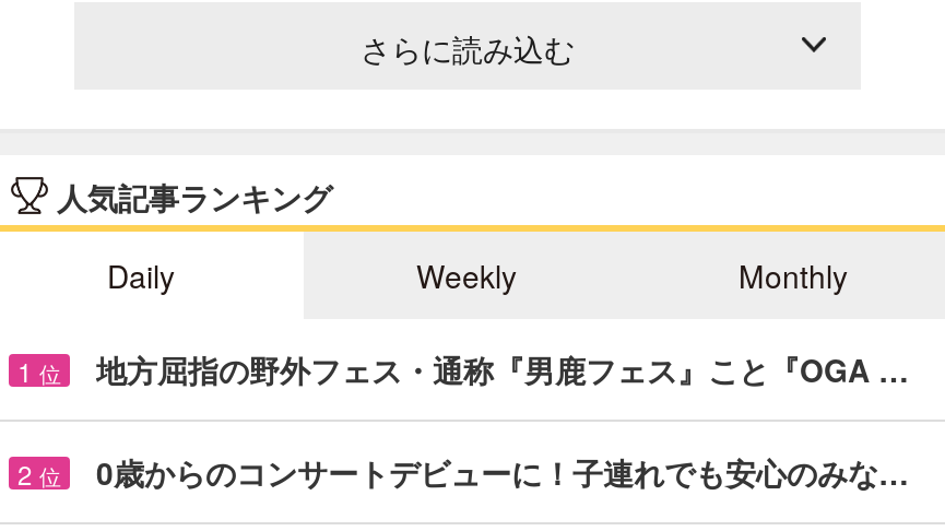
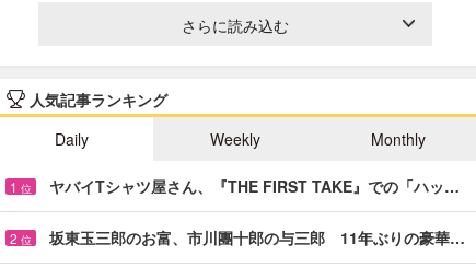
[96,347,909,391] 地方屈指の野外フェス・通称『男鹿フェス』こと『OGA … -> [49,175,460,197] ヤバイTシャツ屋さん、『THE FIRST TAKE』での「ハッ…
[96,450,909,493] 0歳からのコンサートデビューに！子連れでも安心のみな… -> [49,226,465,248] 坂東玉三郎のお富、市川團十郎の与三郎 11年ぶりの豪華…

